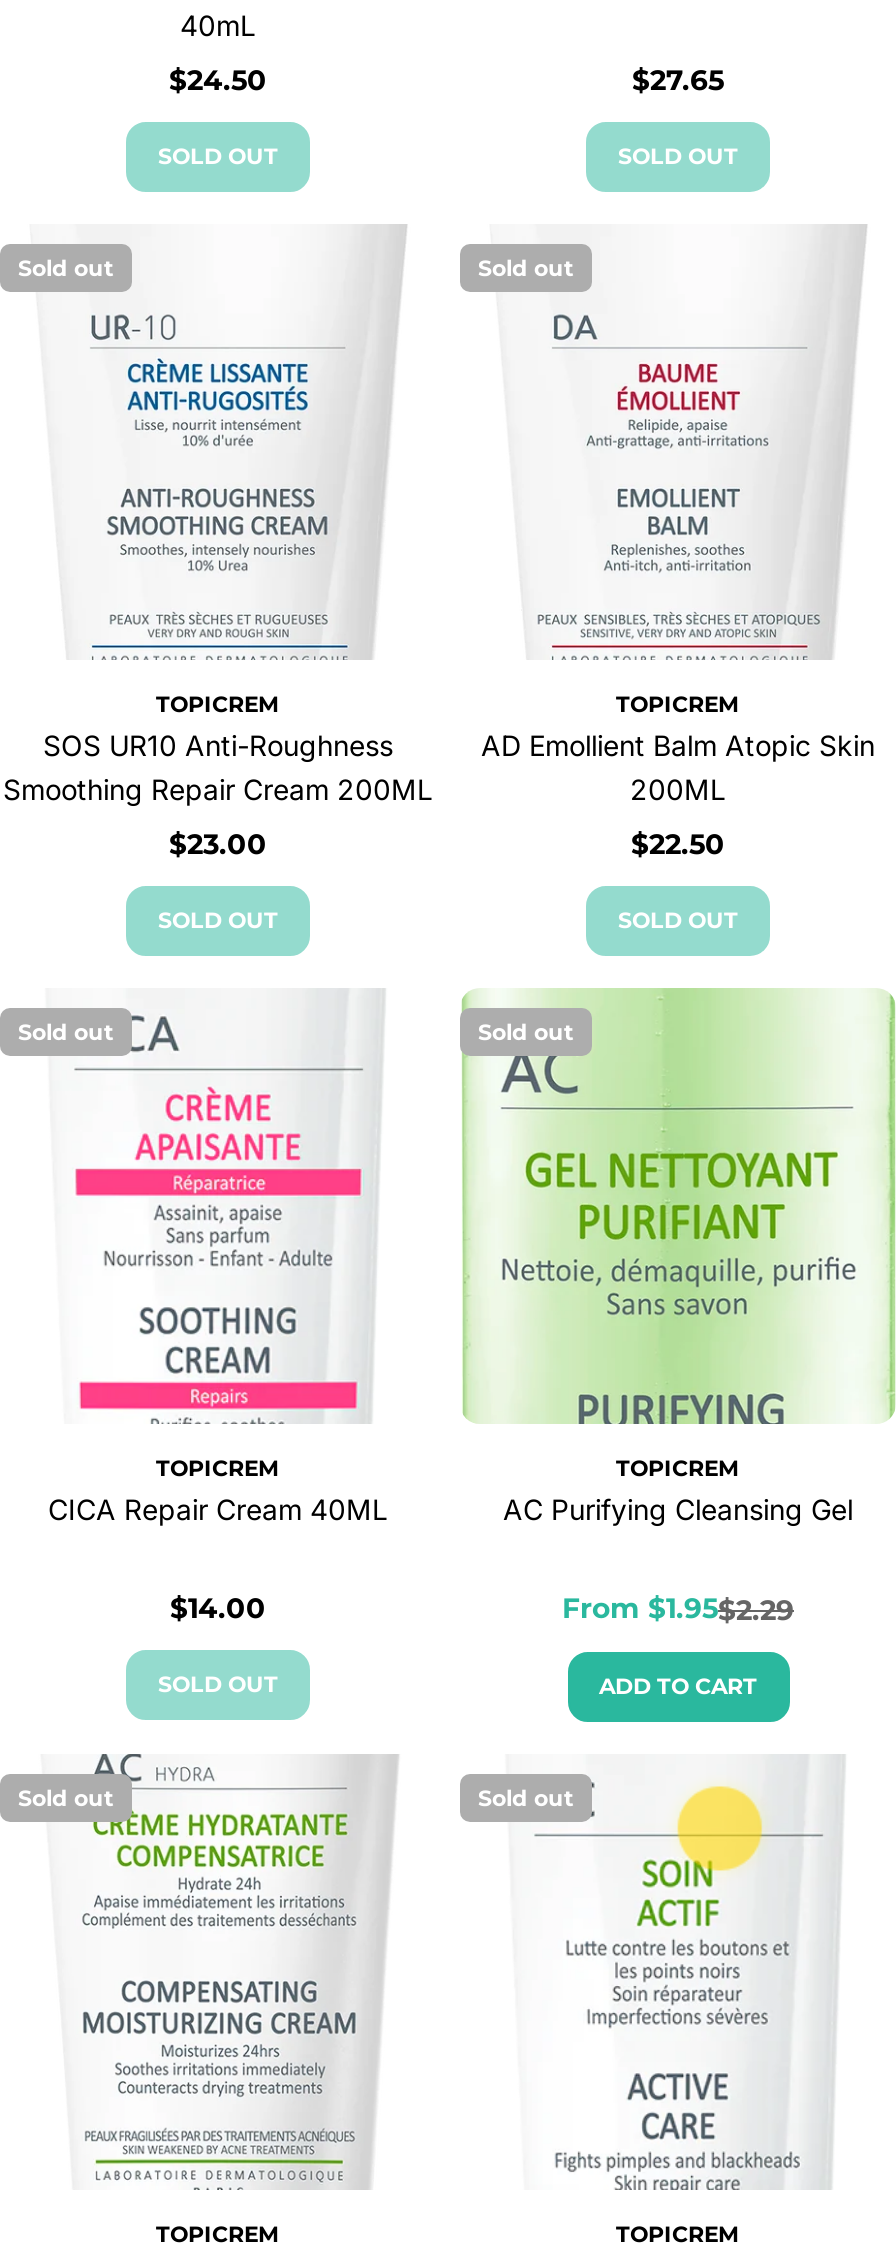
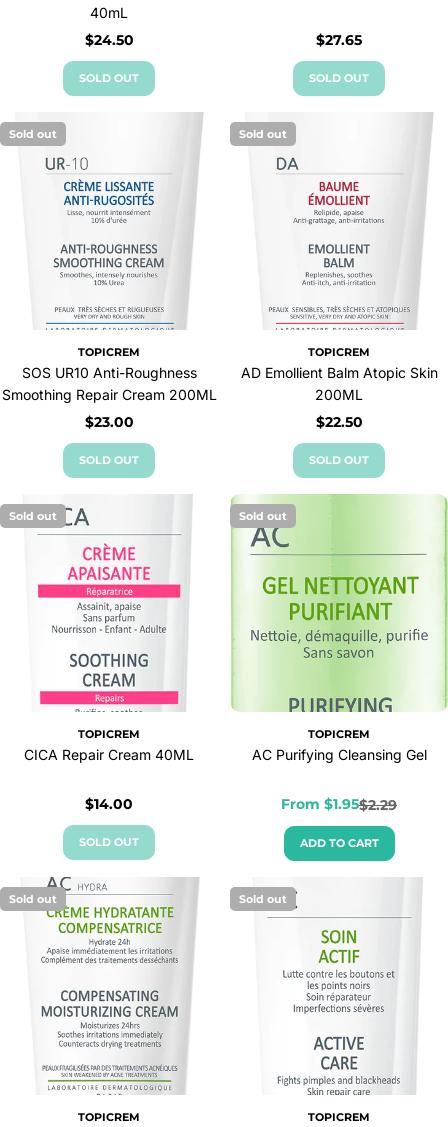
[674,1784,764,1874] [image] -> [338,893,381,936] [image]

